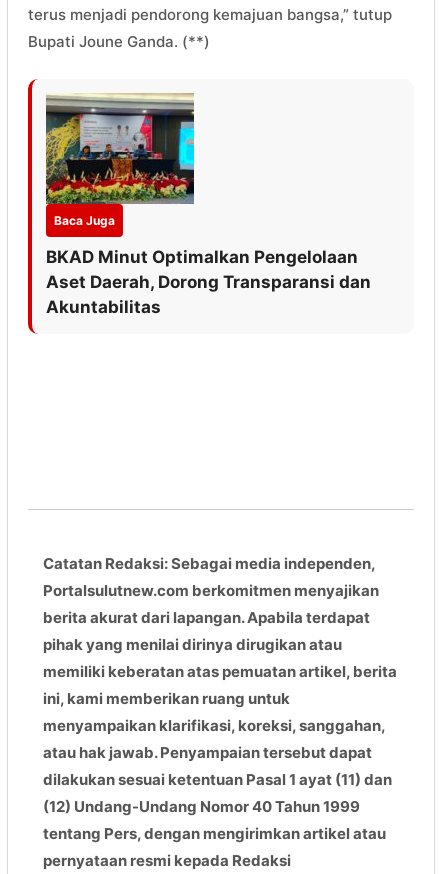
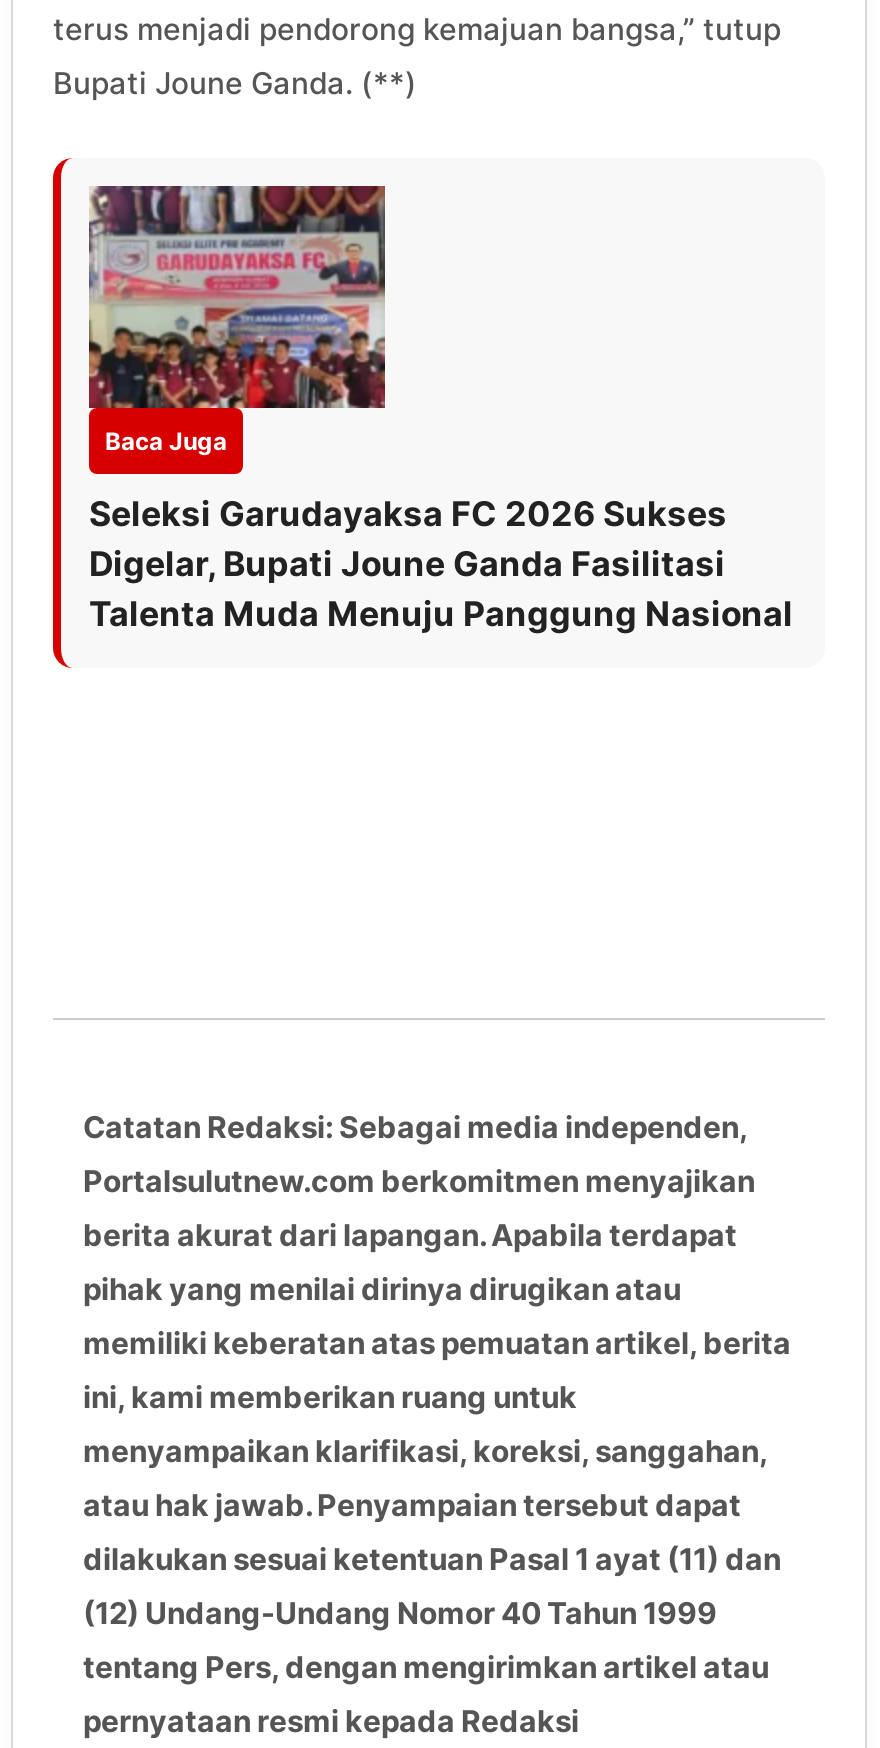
[45,93,195,205] [image] -> [87,184,387,410] [image]
[46,247,371,317] BKAD Minut Optimalkan Pengelolaan | Aset Daerah, Dorong Transparansi dan | Akuntabilitas -> [89,494,793,634] Seleksi Garudayaksa FC 2026 Sukses | Digelar, Bupati Joune Ganda Fasilitasi | Talenta Muda Menuju Panggung Nasional

